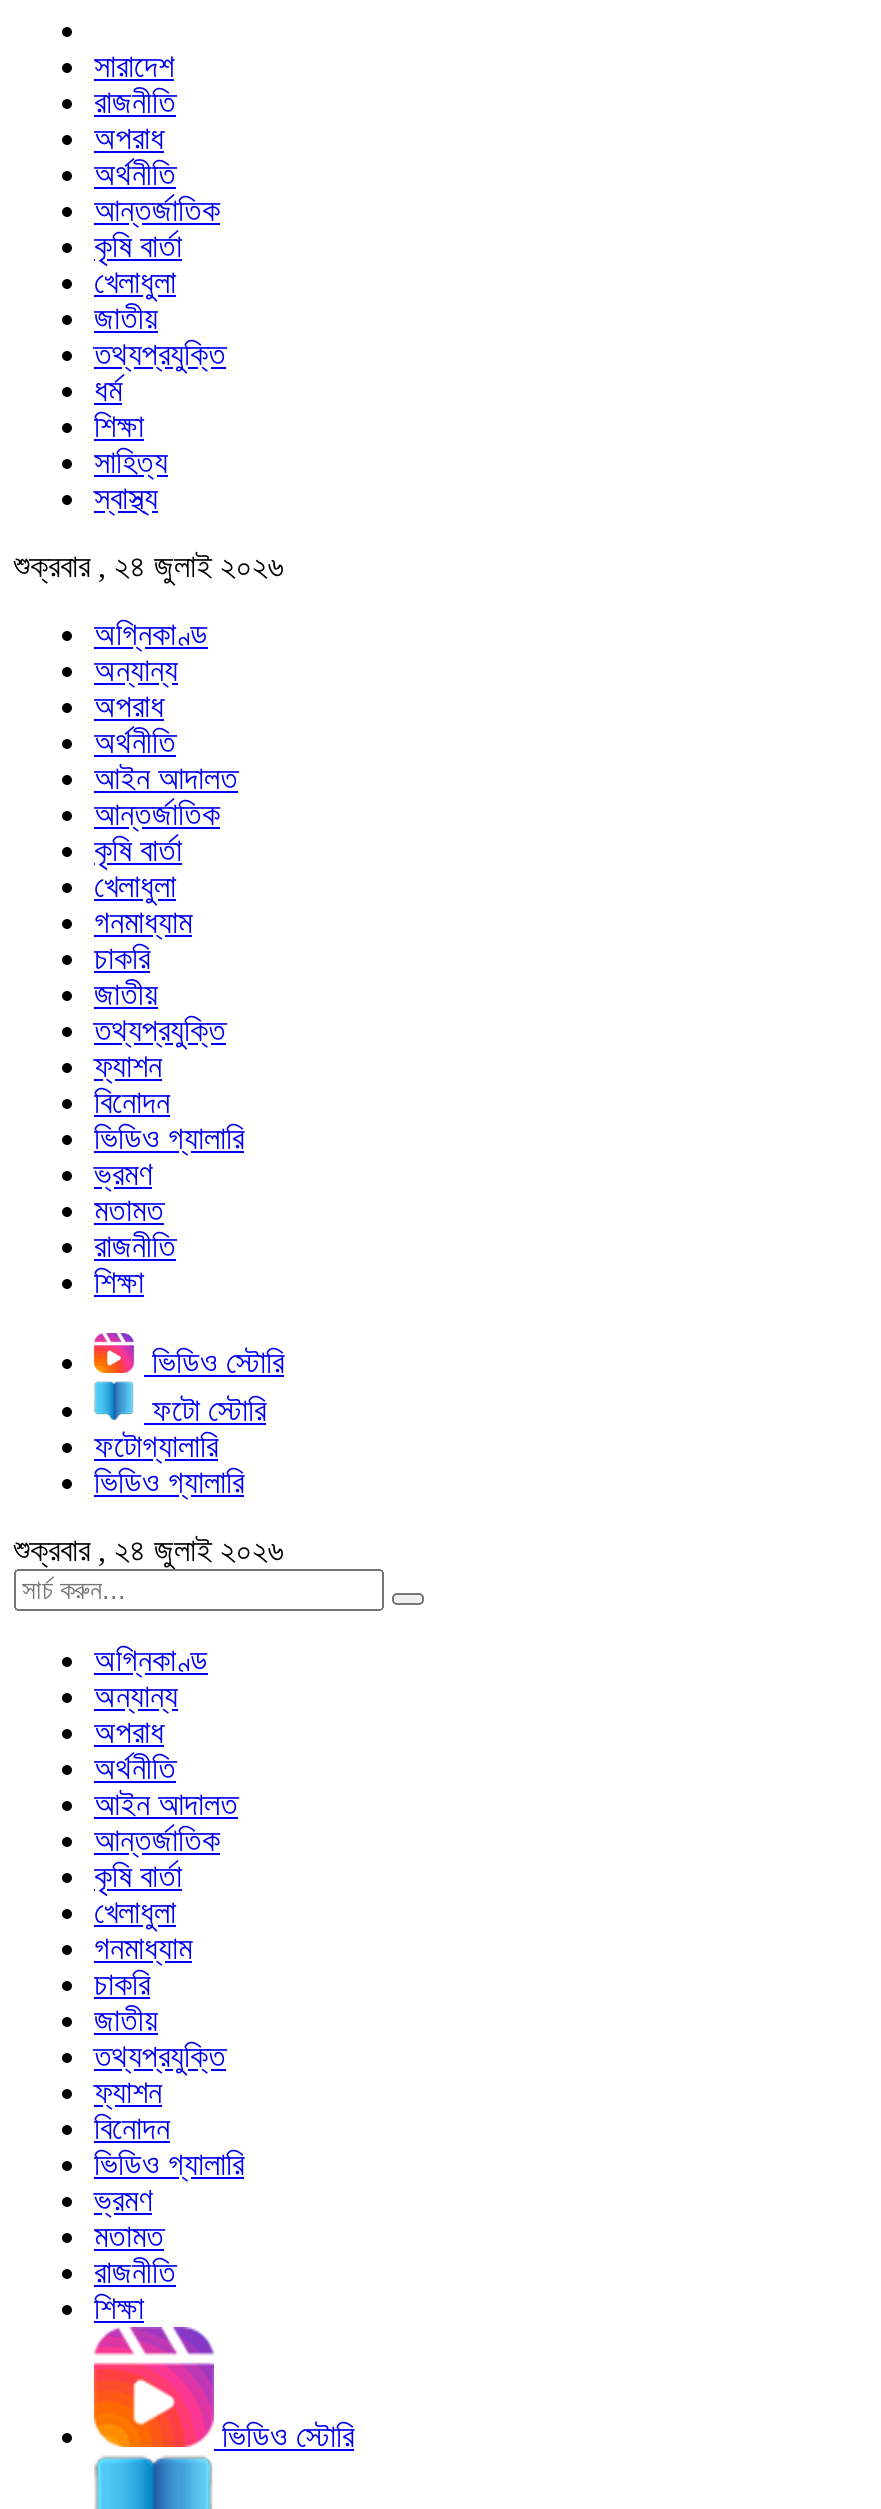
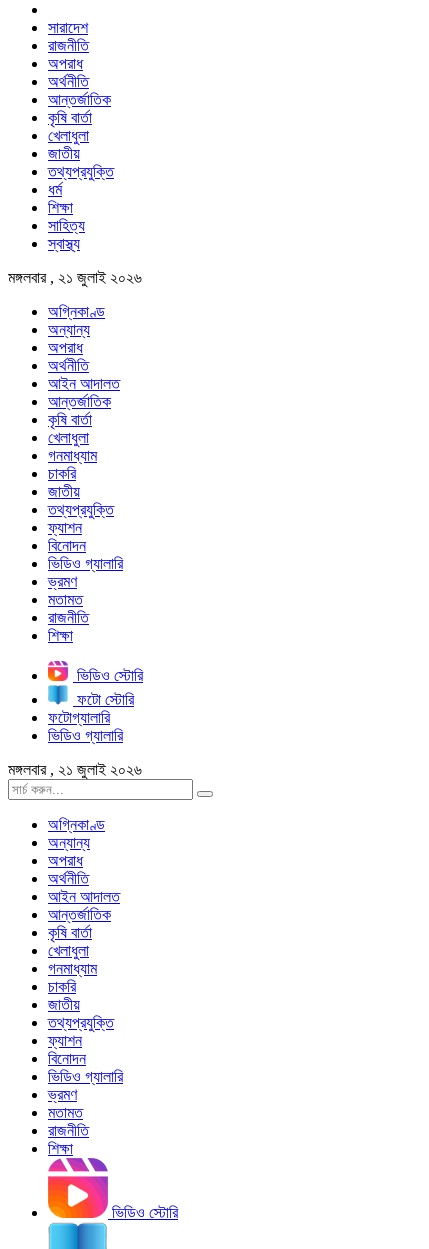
[14,549,284,583] শুক্রবার , ২৪ জুলাই ২০২৬ -> [8,269,142,286] মঙ্গলবার , ২১ জুলাই ২০২৬
[14,1533,284,1567] শুক্রবার , ২৪ জুলাই ২০২৬ -> [8,761,142,778] মঙ্গলবার , ২১ জুলাই ২০২৬

